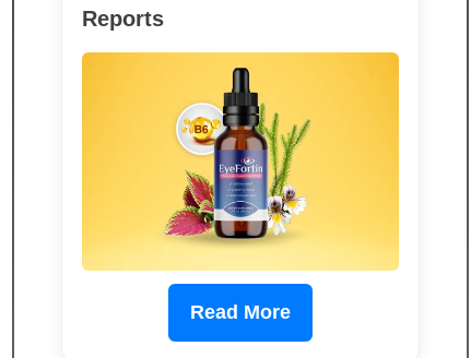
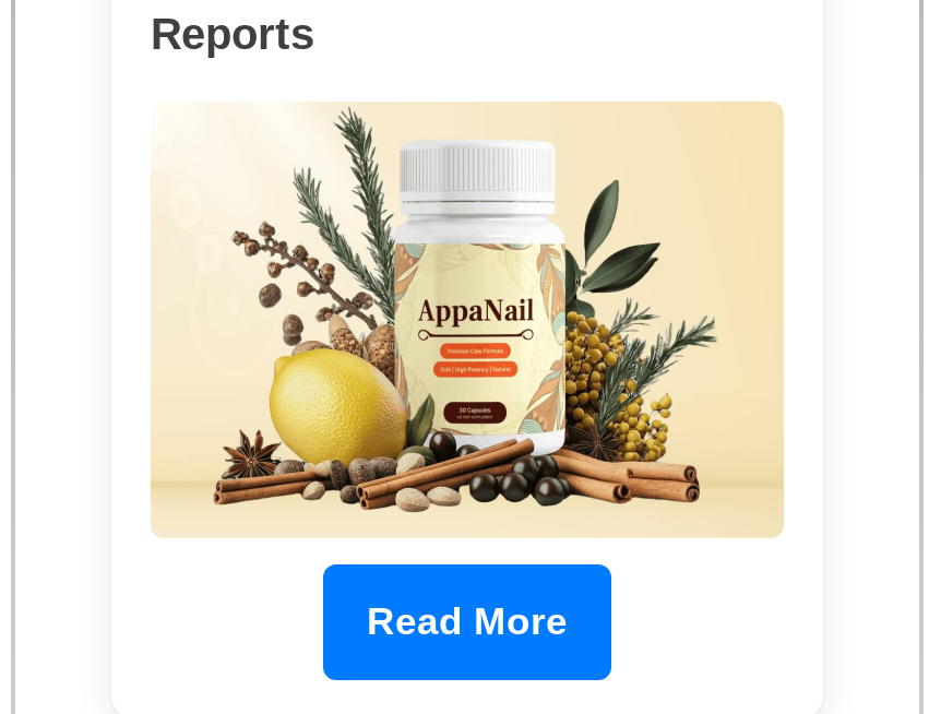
[81,51,399,271] [image] -> [151,103,782,537] [image]

